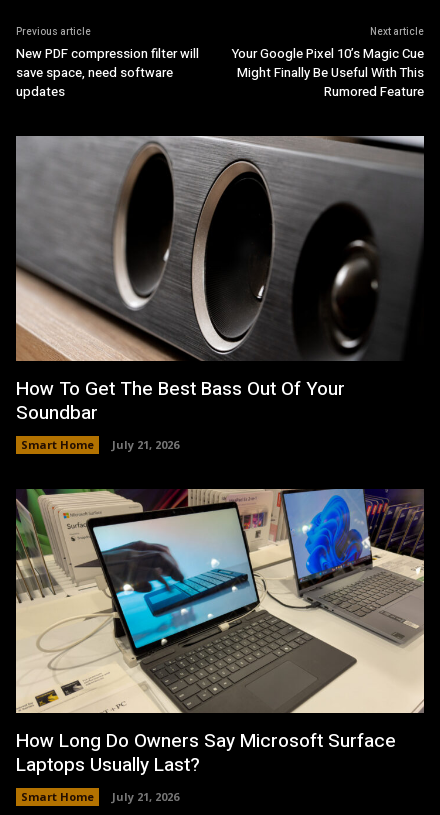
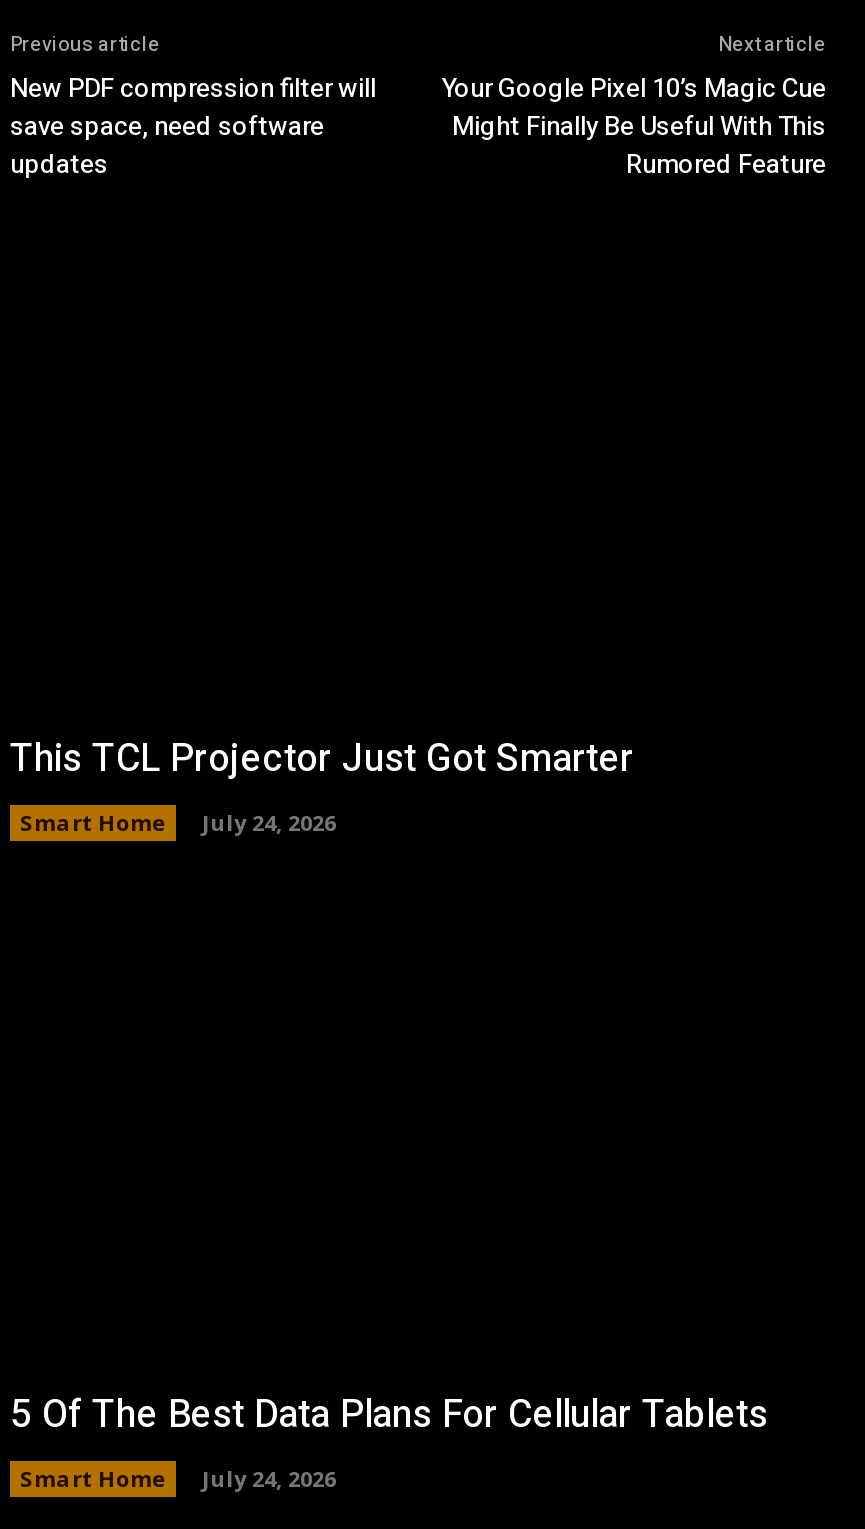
[15,135,425,362] [image] -> none
[16,375,345,427] How To Get The Best Bass Out Of Your | Soundbar -> [10,730,634,786] This TCL Projector Just Got Smarter
[21,437,179,452] Smart Home July 21, 2026 -> [20,806,336,836] Smart Home July 24, 2026
[15,488,425,714] [image] -> none
[16,727,396,779] How Long Do Owners Say Microsoft Surface | Laptops Usually Last? -> [10,1387,768,1443] 5 Of The Best Data Plans For Cellular Tablets
[21,789,179,804] Smart Home July 21, 2026 -> [20,1463,336,1493] Smart Home July 24, 2026

